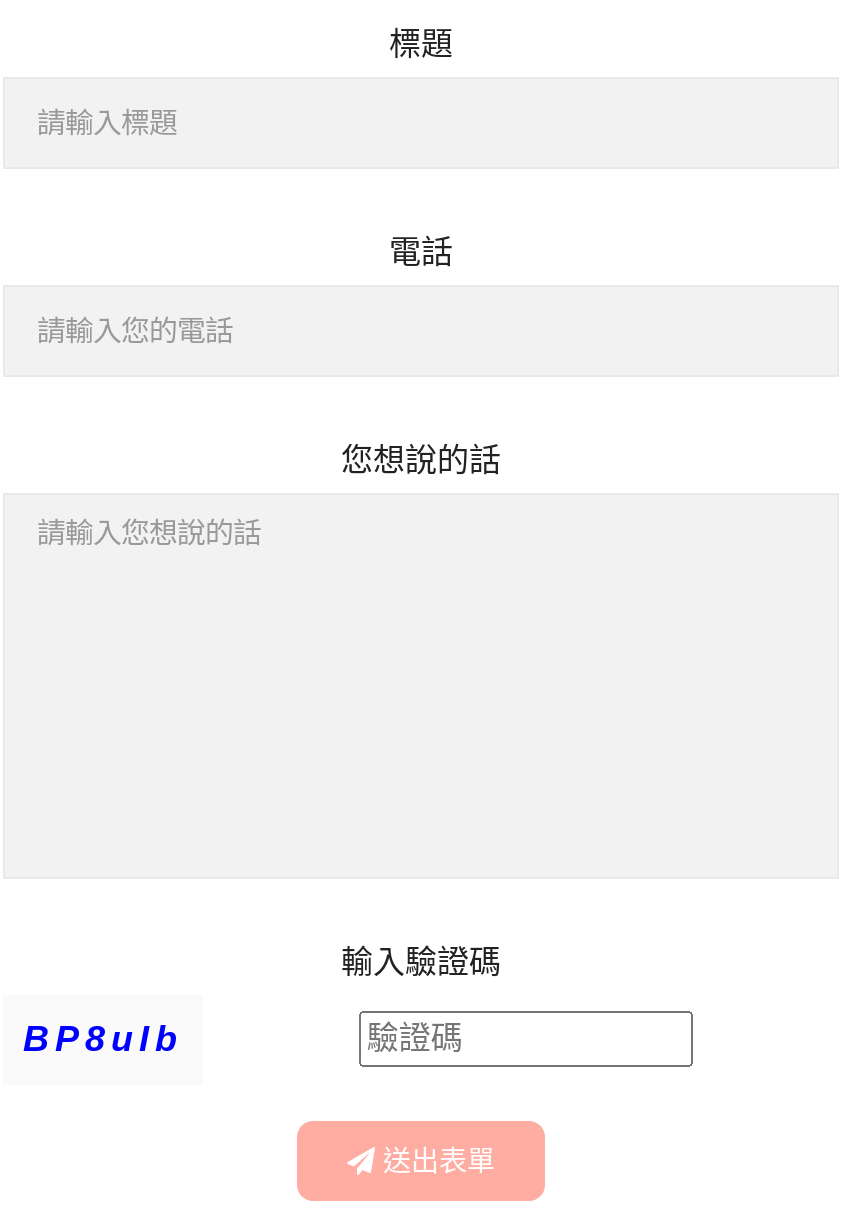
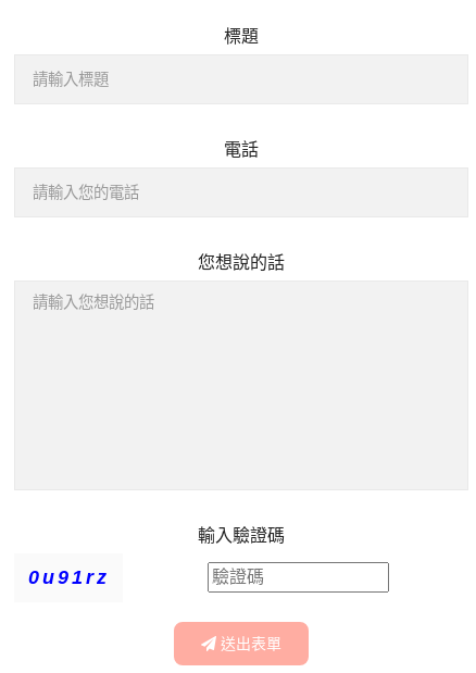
[23,1020,183,1060] BP8uIb -> [28,567,109,589] 0u91rz

